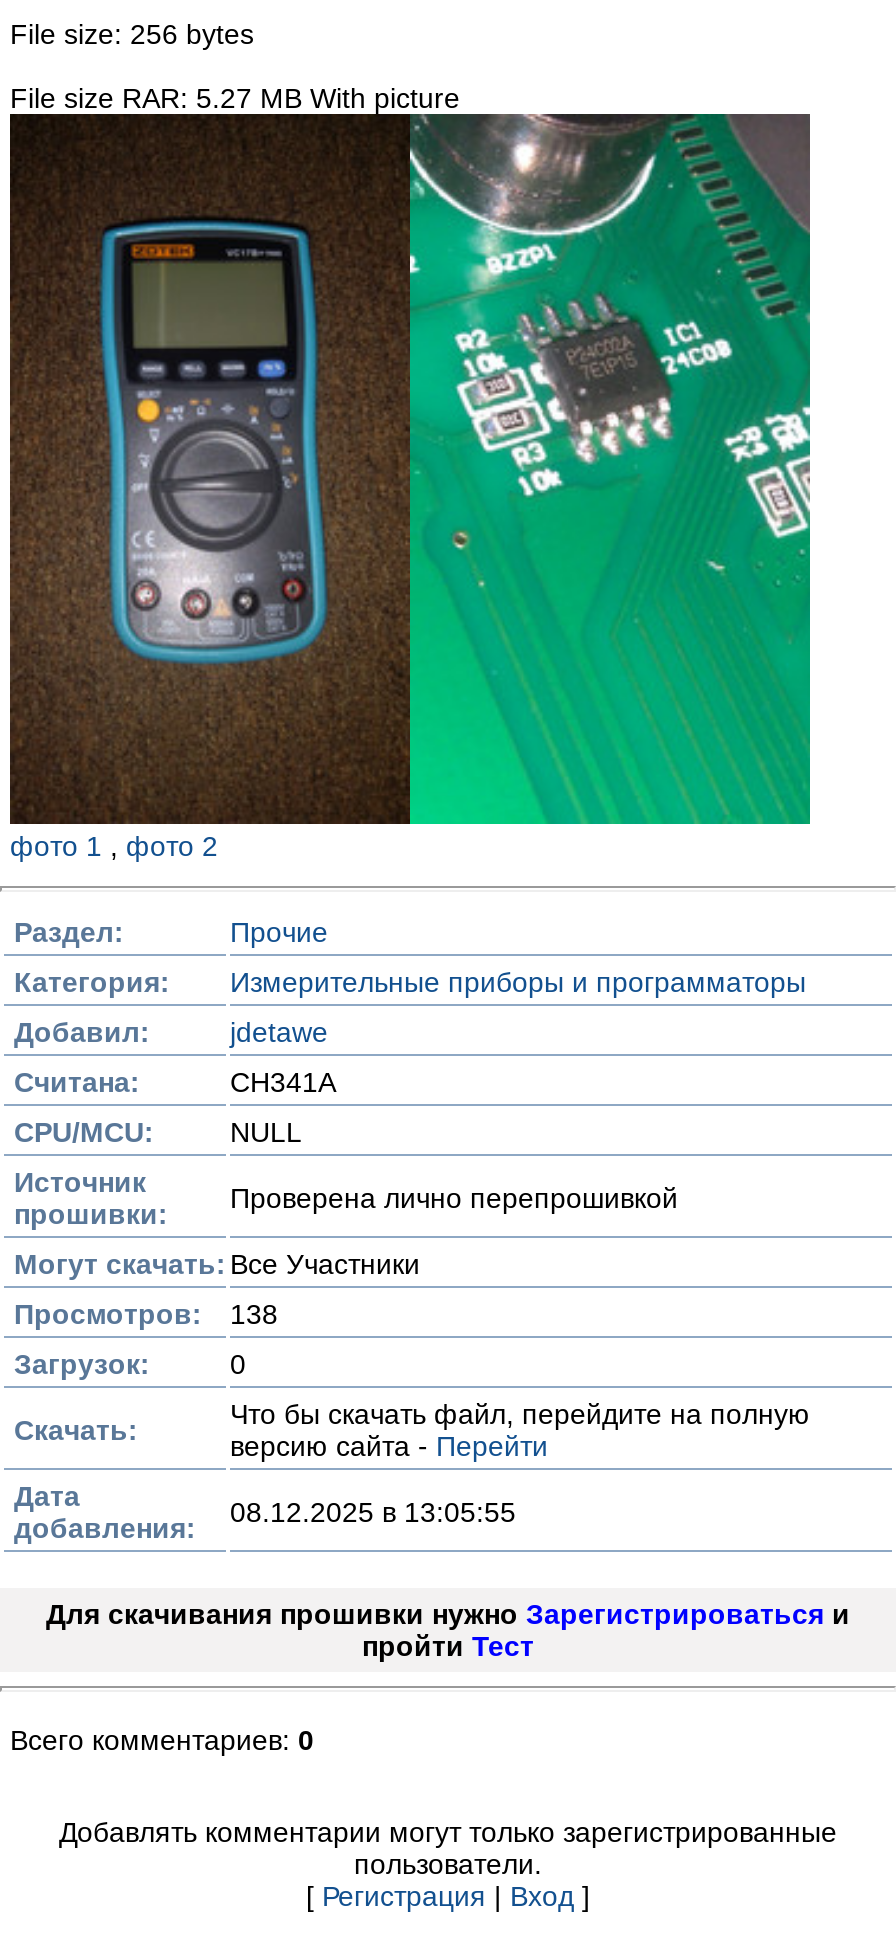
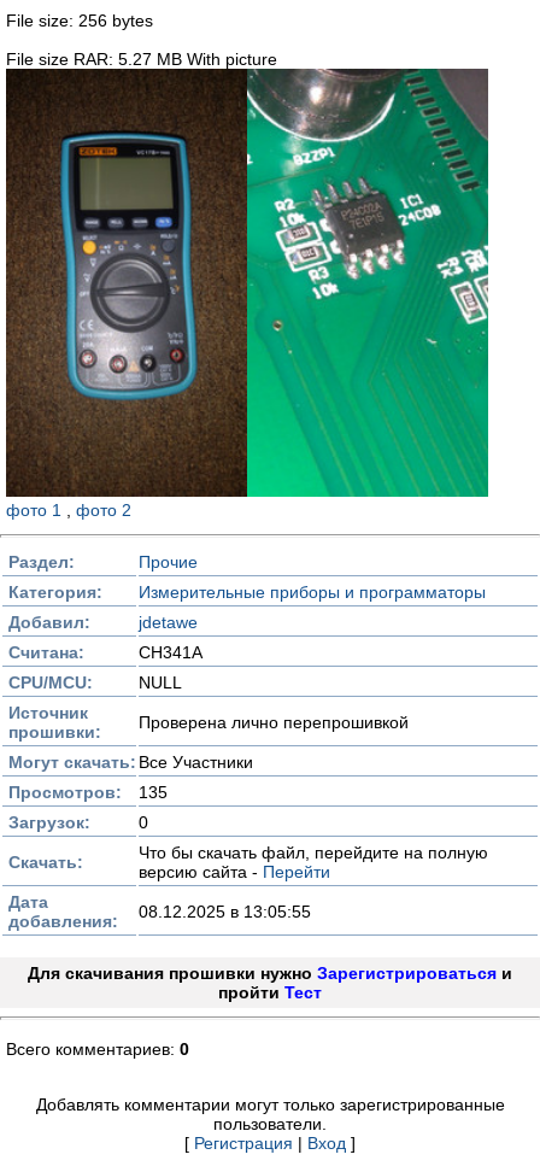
[14,1298,278,1330] Просмотров: 138 -> [8,783,168,802] Просмотров: 135

